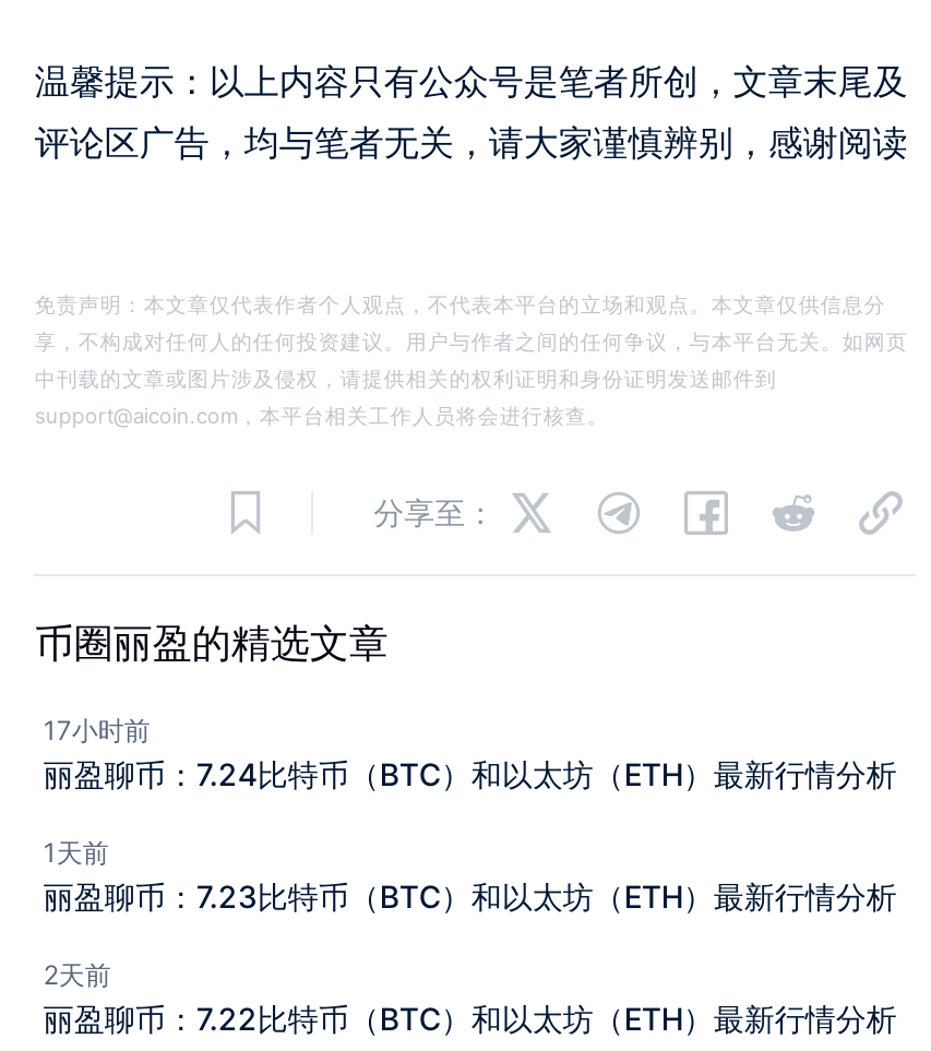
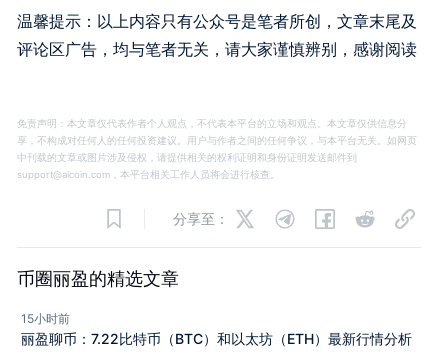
[43,714,897,991] 17小时前 | 丽盈聊币：7.24比特币（BTC）和以太坊（ETH）最新行情分析 | 1天前 | 丽盈聊币：7.23比特币（BTC）和以太坊（ETH）最新行情分析 | 2天前 -> [21,311,70,326] 15小时前

